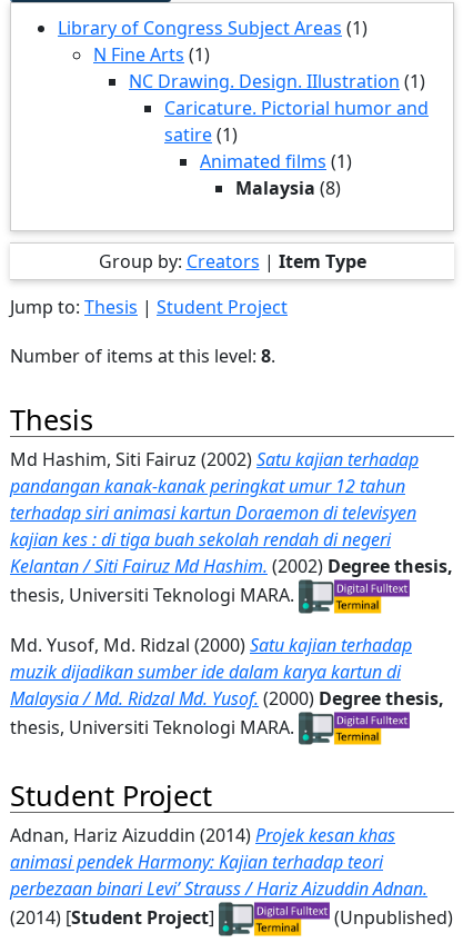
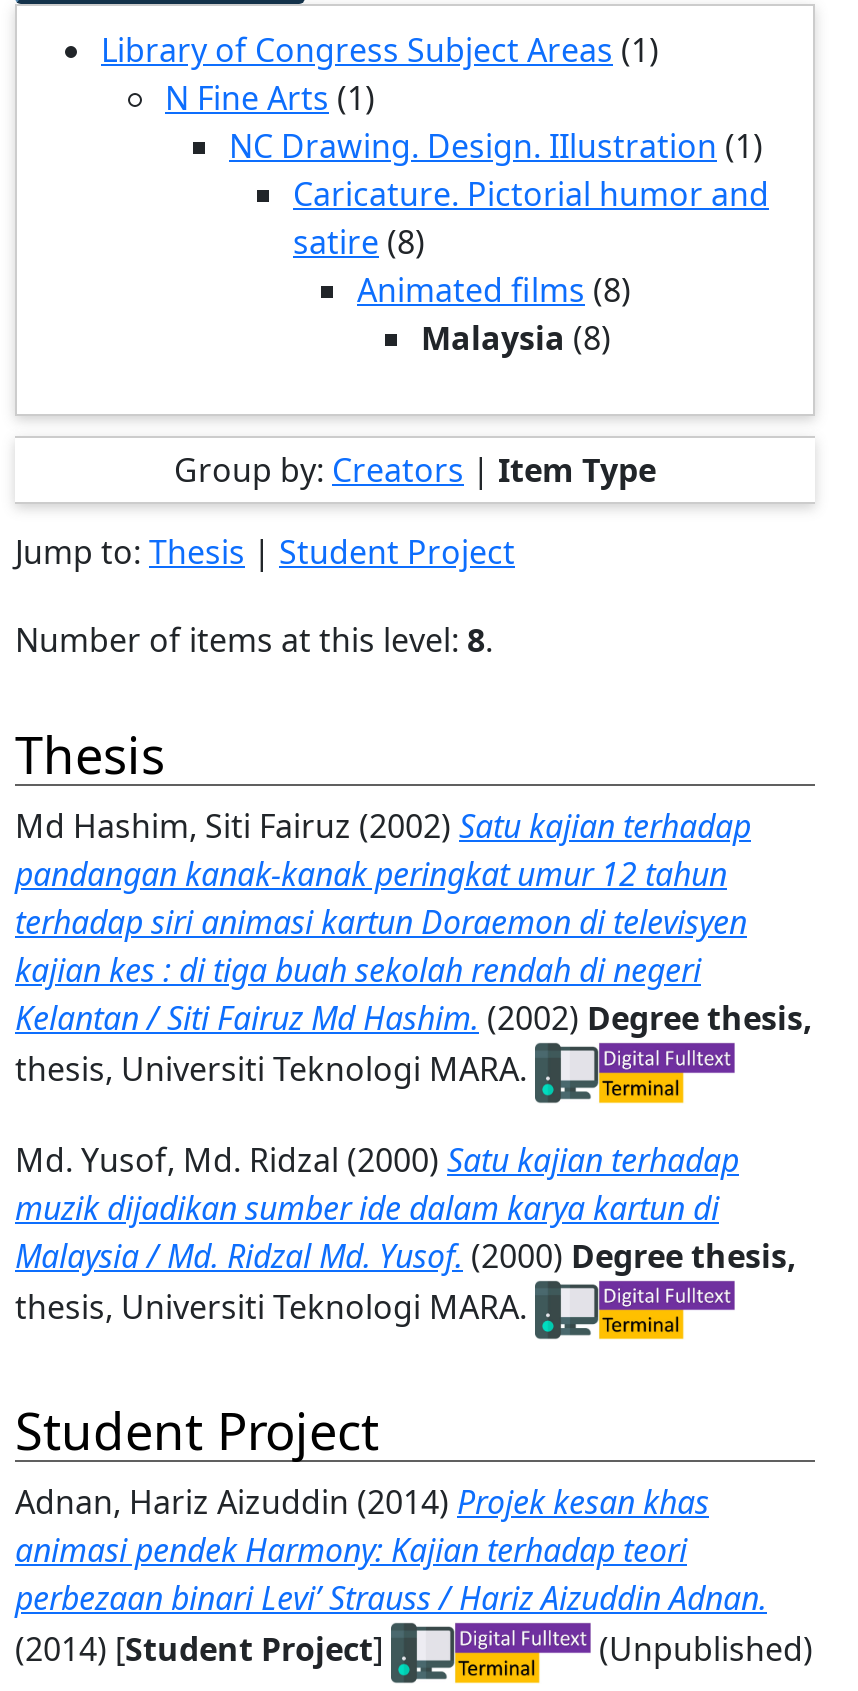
[164,122,238,147] satire (1) -> [293,220,425,264] satire (8)
[200,149,352,173] Animated films (1) -> [357,268,631,312] Animated films (8)

